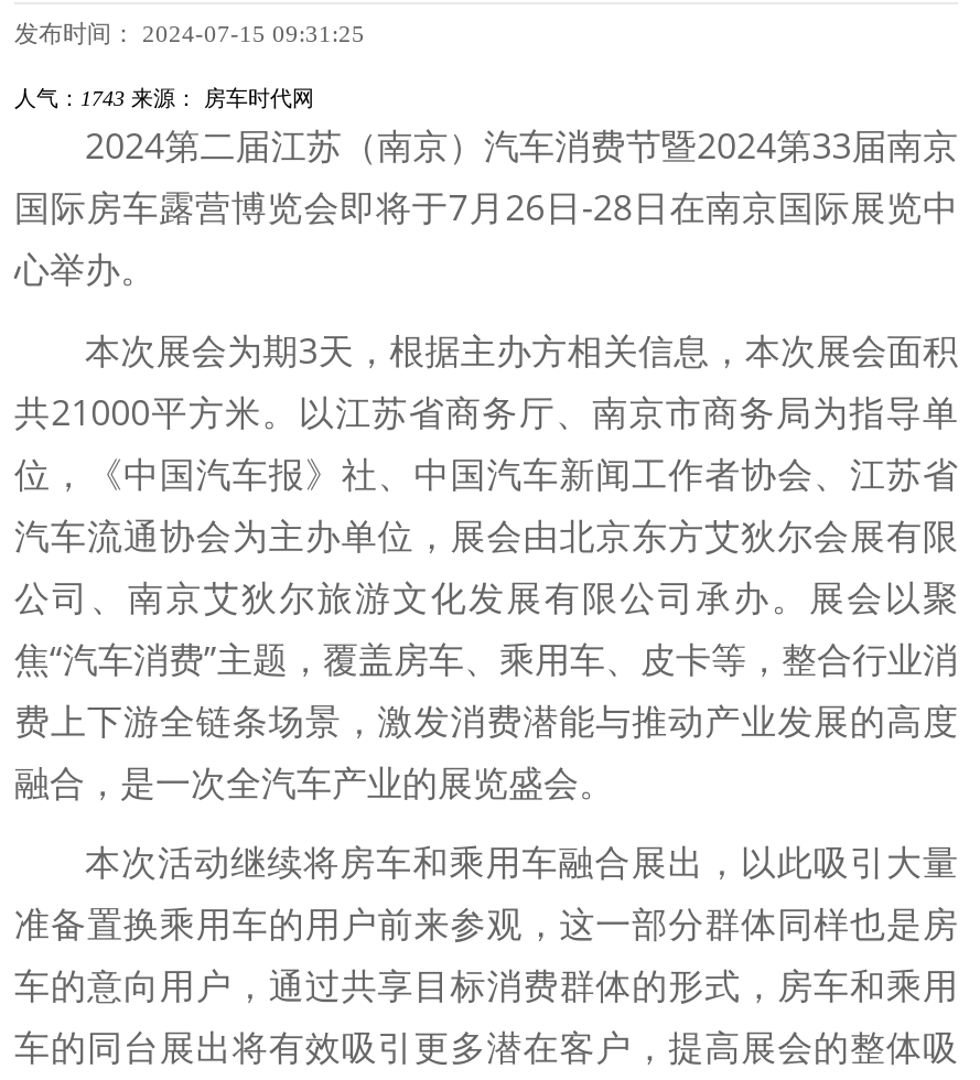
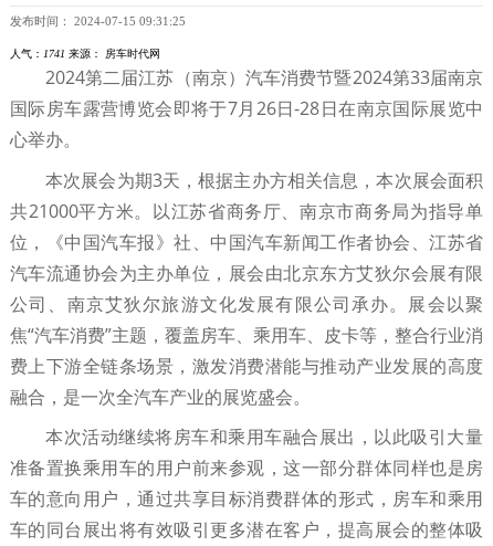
[14,86,314,110] 人气：1743 来源： 房车时代网 -> [10,48,160,60] 人气：1741 来源： 房车时代网

